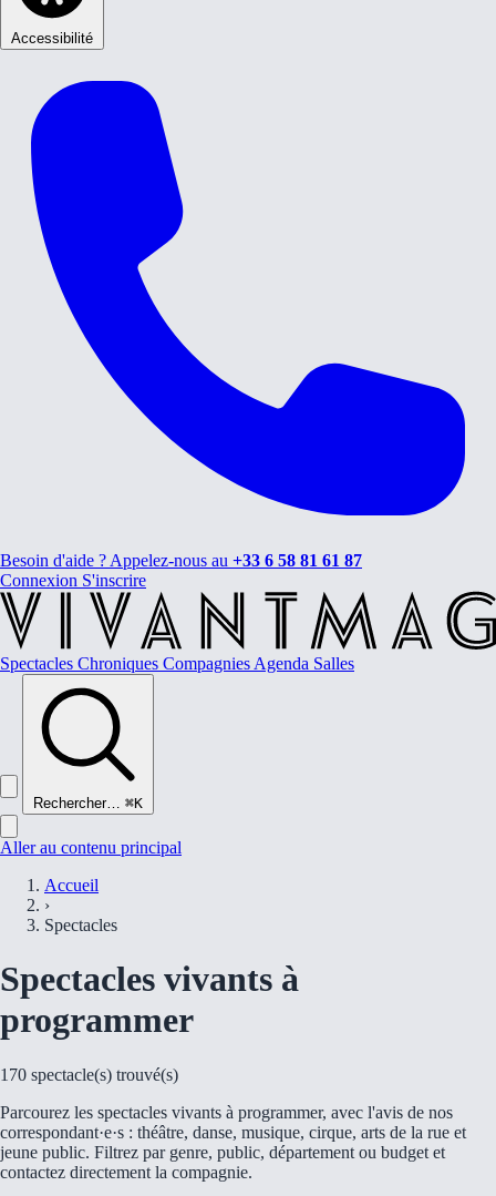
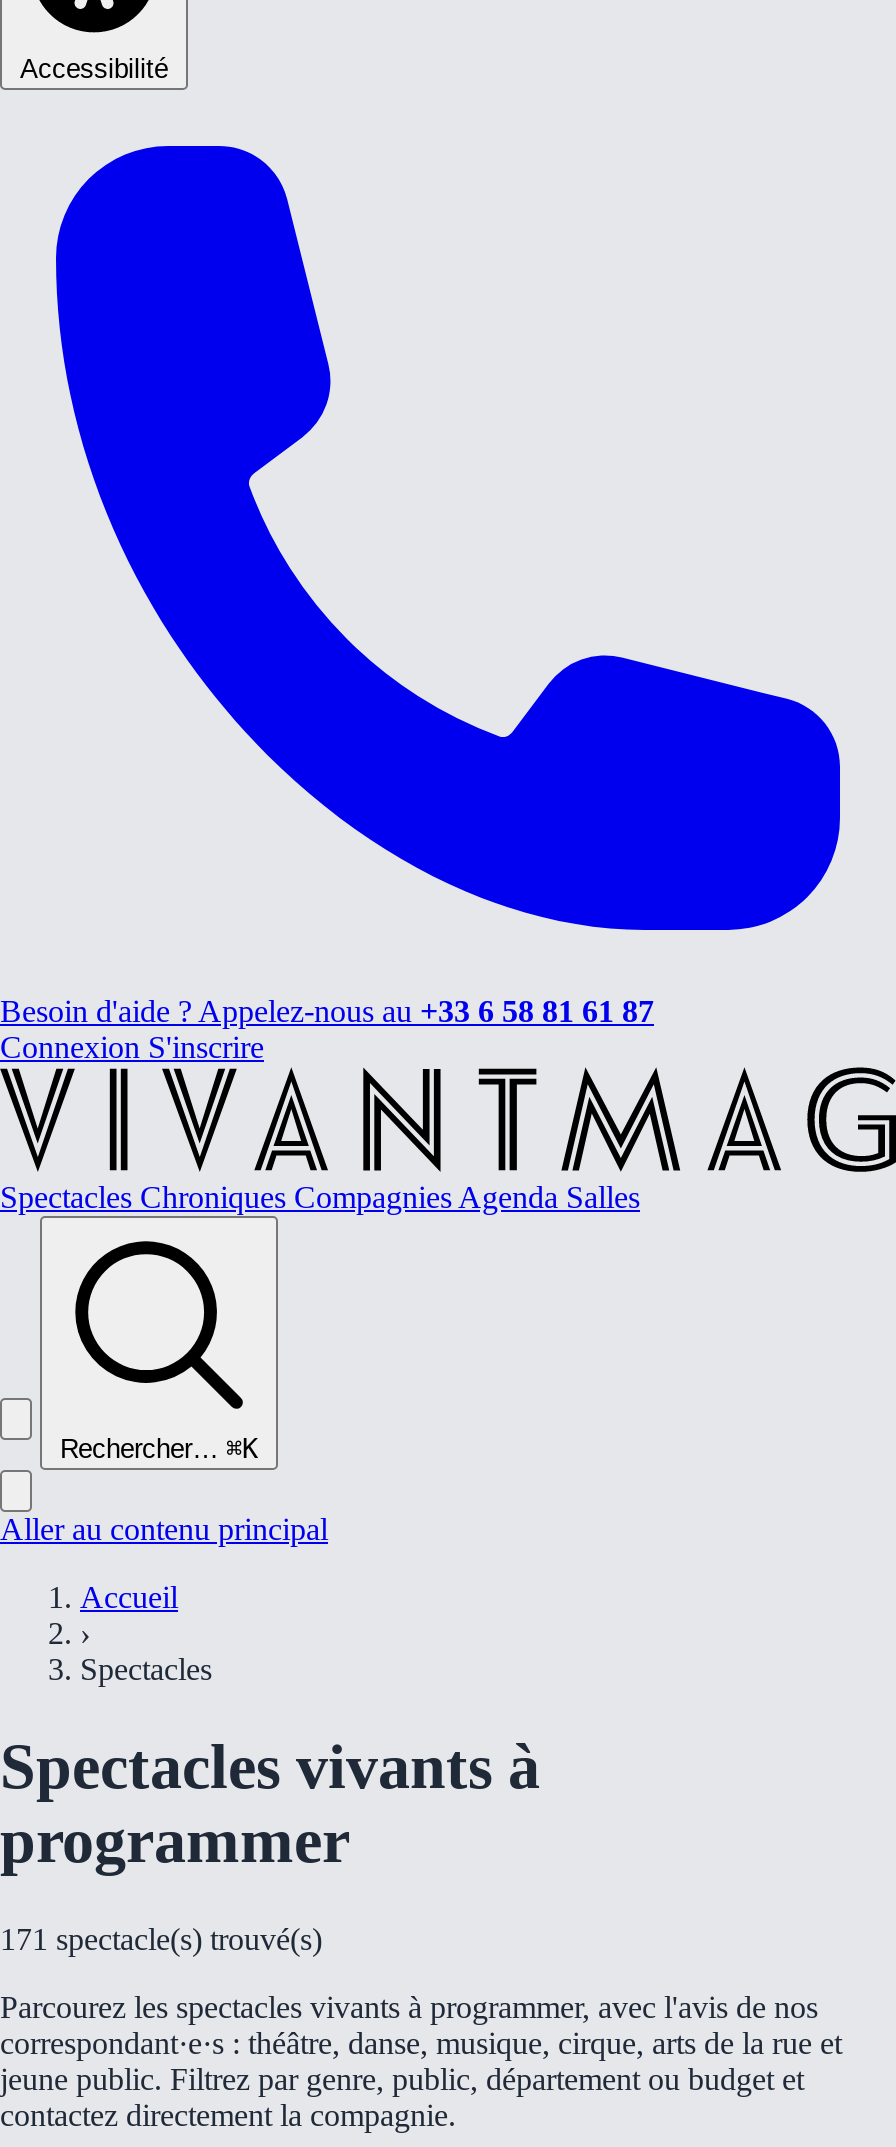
[0,1065,178,1084] 170 spectacle(s) trouvé(s) -> [0,1922,322,1956] 171 spectacle(s) trouvé(s)

